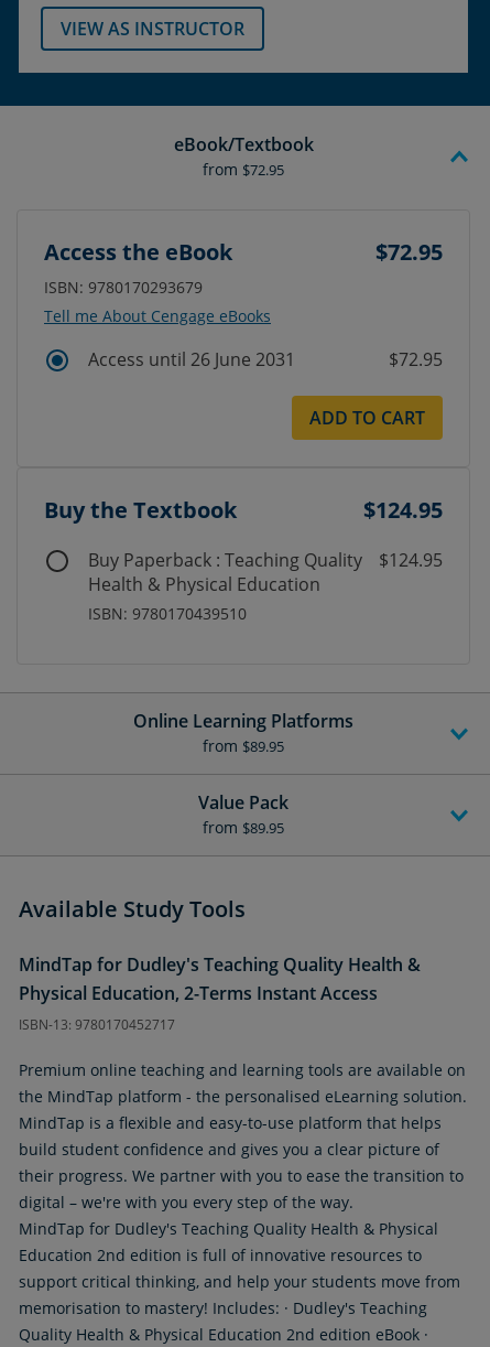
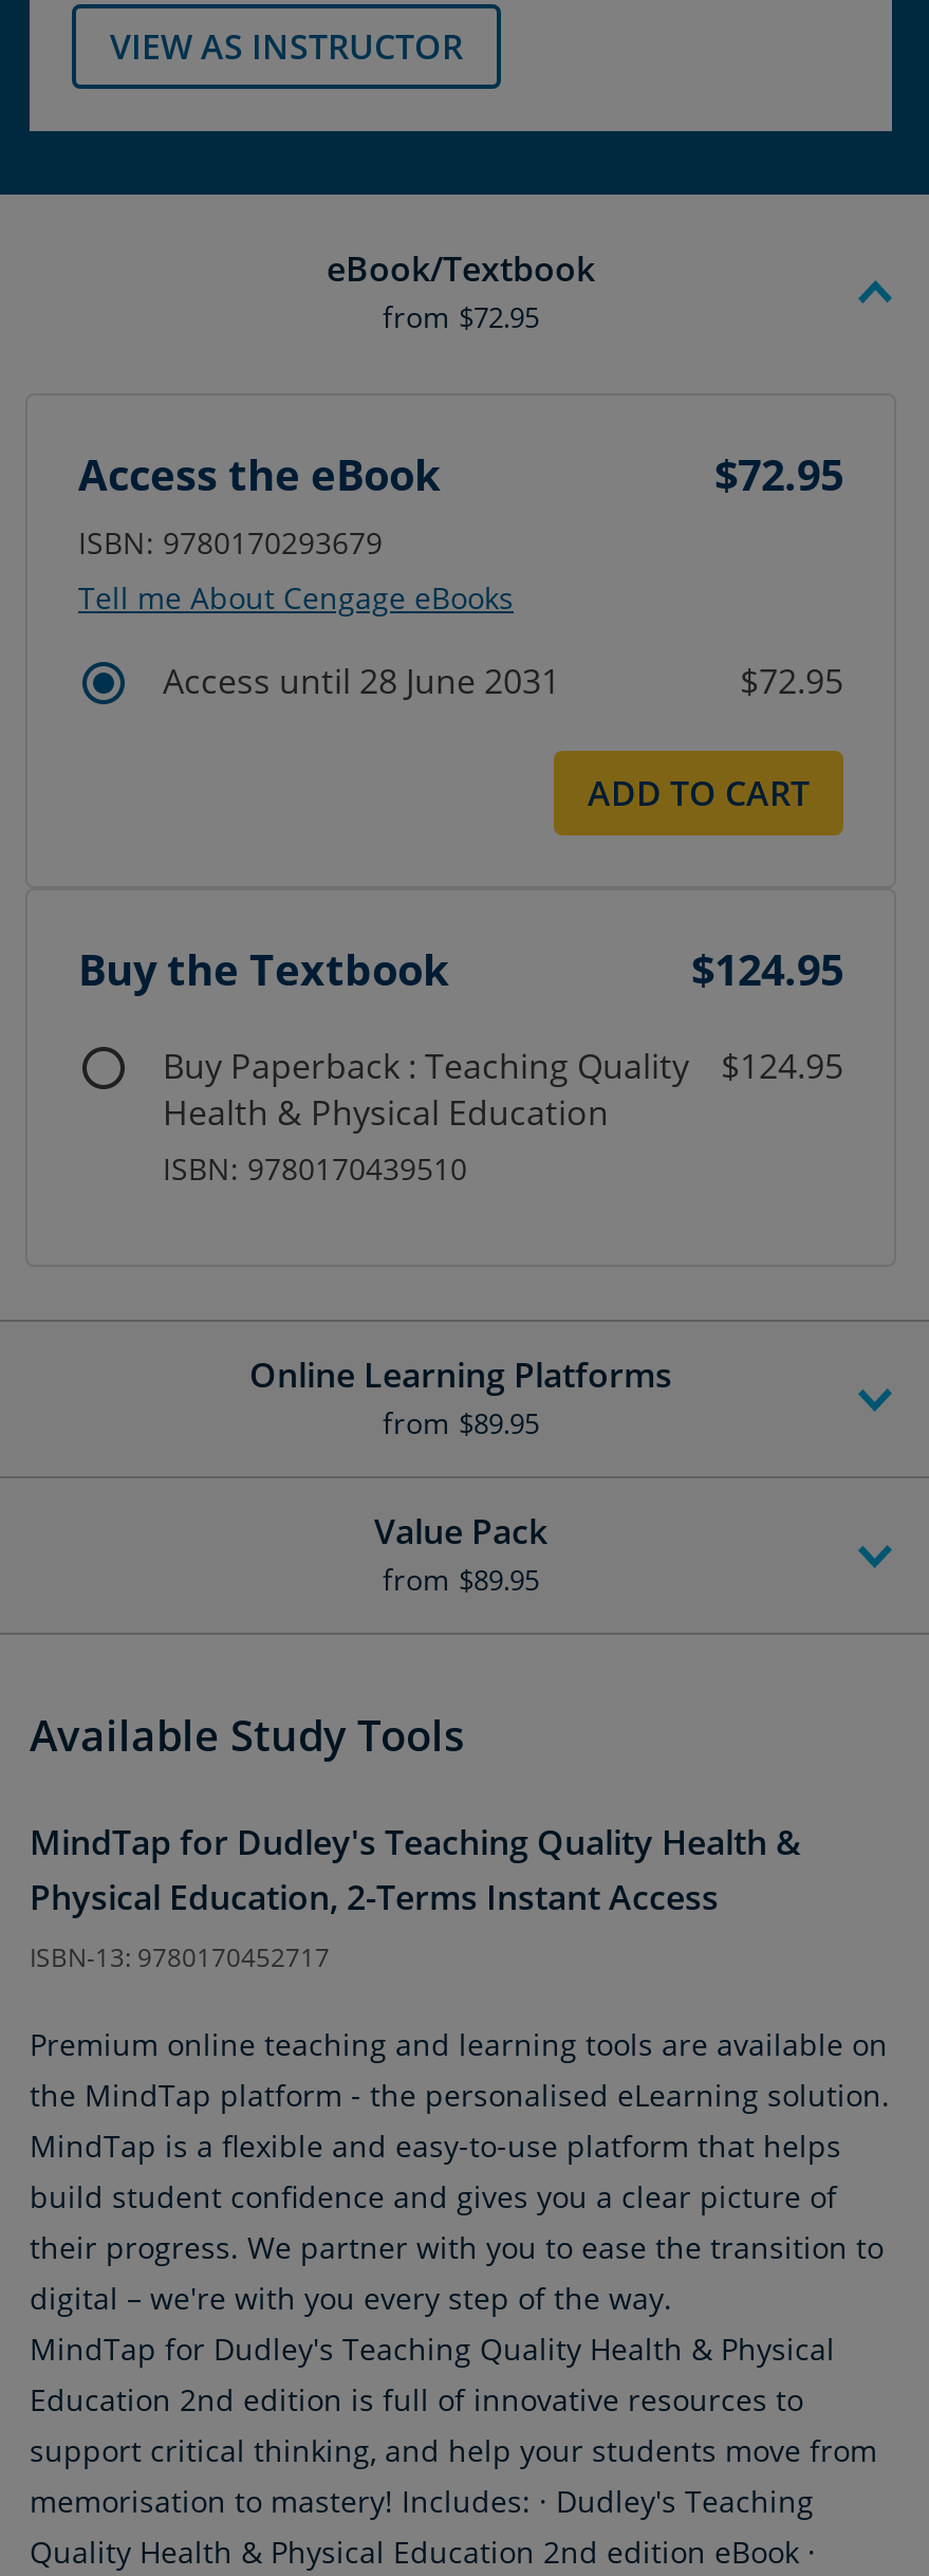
[88,347,295,371] Access until 26 June 2031 -> [163,658,560,704] Access until 28 June 2031

